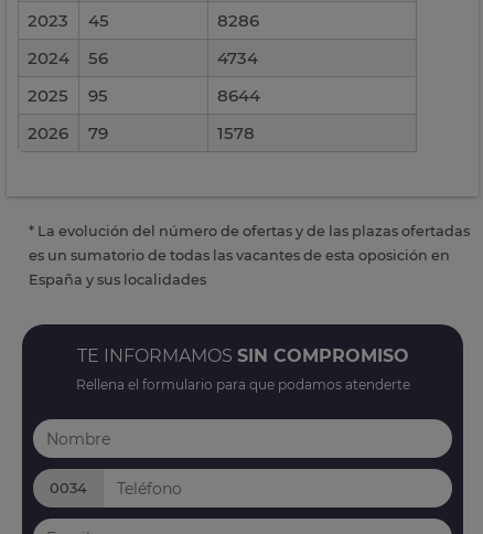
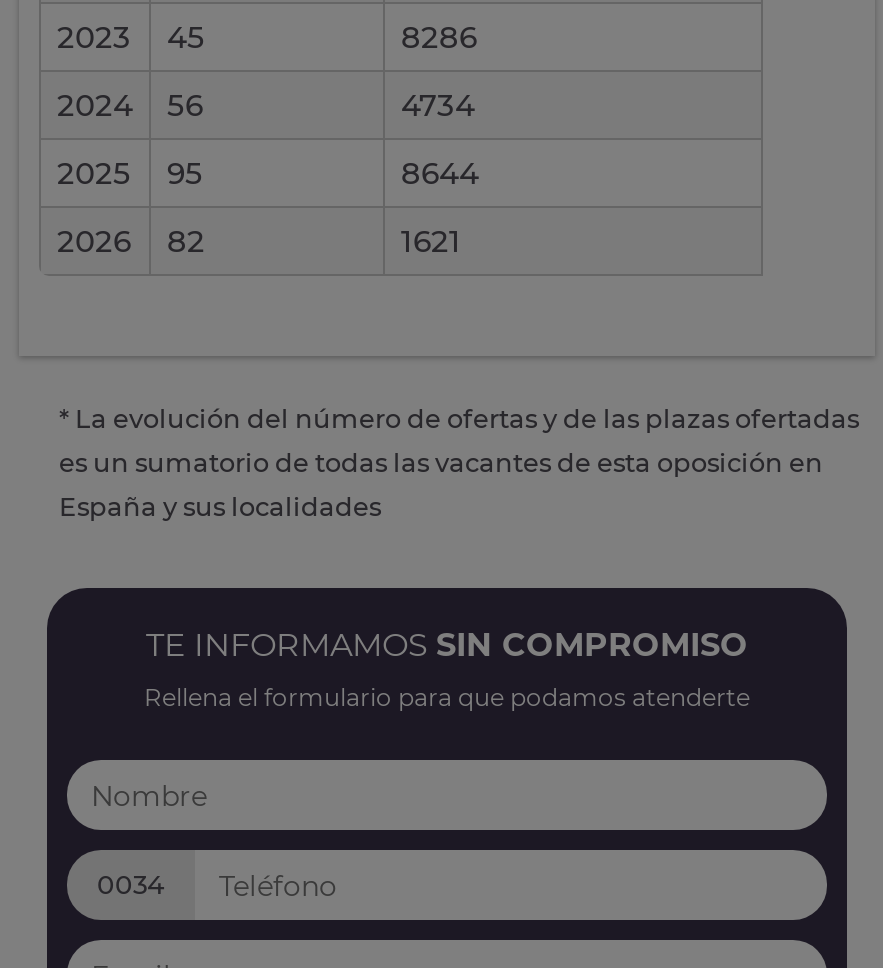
[28,122,108,143] 2026 79 -> [57,222,205,260] 2026 82
[217,122,255,143] 1578 -> [401,222,461,260] 1621

